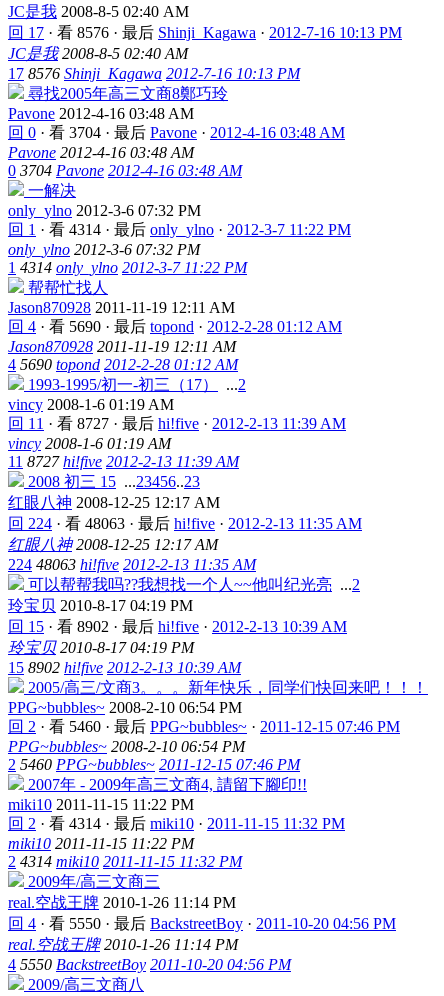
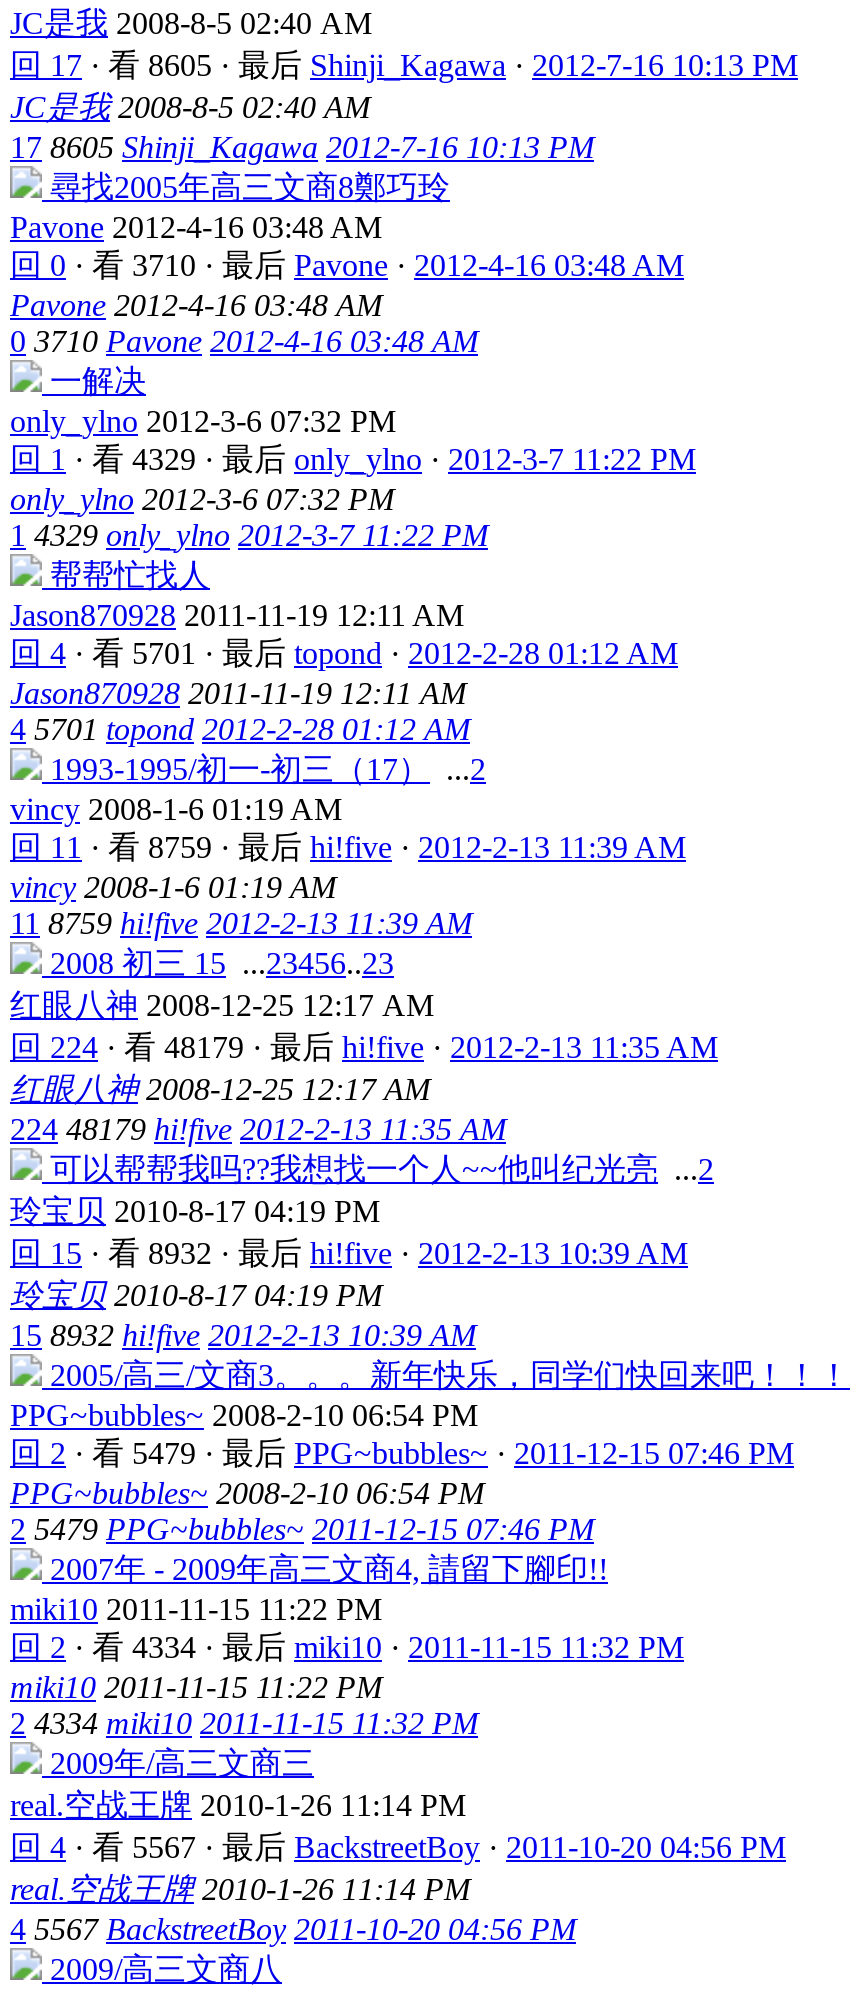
[8,24,402,41] 回 17 · 看 8576 · 最后Shinji_Kagawa · 2012-7-16 10:13 PM -> [10,48,798,82] 回 17 · 看 8605 · 最后Shinji_Kagawa · 2012-7-16 10:13 PM
[8,65,300,82] 17 8576 Shinji_Kagawa 2012-7-16 10:13 PM -> [10,130,594,164] 17 8605 Shinji_Kagawa 2012-7-16 10:13 PM
[8,124,345,141] 回 0 · 看 3704 · 最后Pavone · 2012-4-16 03:48 AM -> [10,248,684,282] 回 0 · 看 3710 · 最后Pavone · 2012-4-16 03:48 AM
[8,162,242,179] 0 3704 Pavone 2012-4-16 03:48 AM -> [10,324,478,358] 0 3710 Pavone 2012-4-16 03:48 AM
[8,221,351,238] 回 1 · 看 4314 · 最后only_ylno · 2012-3-7 11:22 PM -> [10,442,696,476] 回 1 · 看 4329 · 最后only_ylno · 2012-3-7 11:22 PM
[8,259,247,276] 1 4314 only_ylno 2012-3-7 11:22 PM -> [10,518,488,552] 1 4329 only_ylno 2012-3-7 11:22 PM
[8,318,342,335] 回 4 · 看 5690 · 最后topond · 2012-2-28 01:12 AM -> [10,636,678,670] 回 4 · 看 5701 · 最后topond · 2012-2-28 01:12 AM
[8,356,238,373] 4 5690 topond 2012-2-28 01:12 AM -> [10,712,470,746] 4 5701 topond 2012-2-28 01:12 AM
[8,415,346,432] 回 11 · 看 8727 · 最后hi!five · 2012-2-13 11:39 AM -> [10,830,686,864] 回 11 · 看 8759 · 最后hi!five · 2012-2-13 11:39 AM
[8,453,239,470] 11 8727 hi!five 2012-2-13 11:39 AM -> [10,906,472,940] 11 8759 hi!five 2012-2-13 11:39 AM
[8,515,362,532] 回 224 · 看 48063 · 最后hi!five · 2012-2-13 11:35 AM -> [10,1030,718,1064] 回 224 · 看 48179 · 最后hi!five · 2012-2-13 11:35 AM
[8,556,256,573] 224 48063 hi!five 2012-2-13 11:35 AM -> [10,1112,506,1146] 224 48179 hi!five 2012-2-13 11:35 AM
[8,618,347,635] 回 15 · 看 8902 · 最后hi!five · 2012-2-13 10:39 AM -> [10,1236,688,1270] 回 15 · 看 8932 · 最后hi!five · 2012-2-13 10:39 AM
[8,659,241,676] 15 8902 hi!five 2012-2-13 10:39 AM -> [10,1318,476,1352] 15 8932 hi!five 2012-2-13 10:39 AM
[8,718,400,735] 回 2 · 看 5460 · 最后PPG~bubbles~ · 2011-12-15 07:46 PM -> [10,1436,794,1470] 回 2 · 看 5479 · 最后PPG~bubbles~ · 2011-12-15 07:46 PM
[8,756,300,773] 2 5460 PPG~bubbles~ 2011-12-15 07:46 PM -> [10,1512,594,1546] 2 5479 PPG~bubbles~ 2011-12-15 07:46 PM
[8,815,345,832] 回 2 · 看 4314 · 最后miki10 · 2011-11-15 11:32 PM -> [10,1630,684,1664] 回 2 · 看 4334 · 最后miki10 · 2011-11-15 11:32 PM
[8,853,242,870] 2 4314 miki10 2011-11-15 11:32 PM -> [10,1706,478,1740] 2 4334 miki10 2011-11-15 11:32 PM
[8,915,396,932] 回 4 · 看 5550 · 最后BackstreetBoy · 2011-10-20 04:56 PM -> [10,1830,786,1864] 回 4 · 看 5567 · 最后BackstreetBoy · 2011-10-20 04:56 PM
[8,956,291,973] 4 5550 BackstreetBoy 2011-10-20 04:56 PM -> [10,1912,576,1946] 4 5567 BackstreetBoy 2011-10-20 04:56 PM

